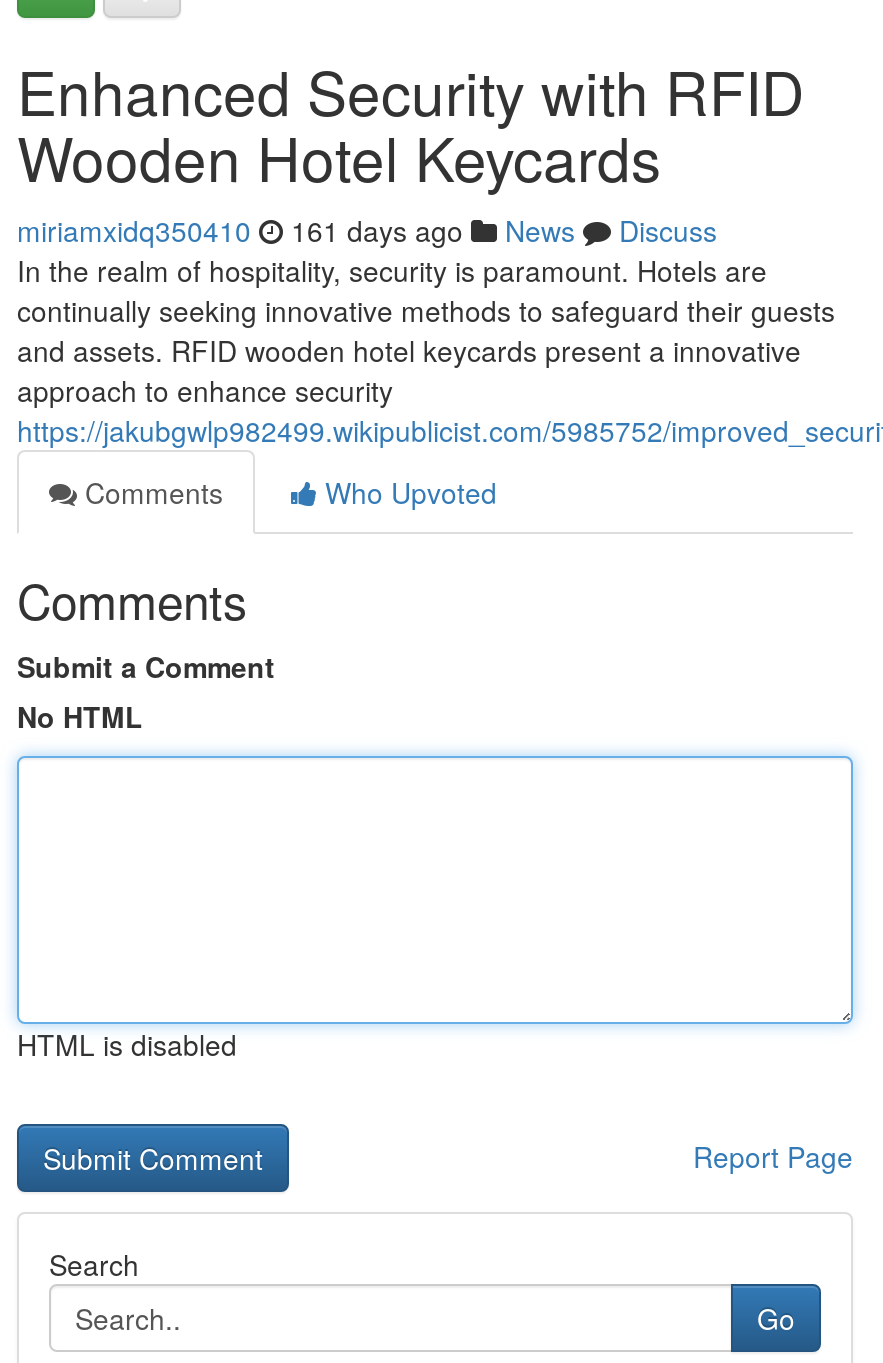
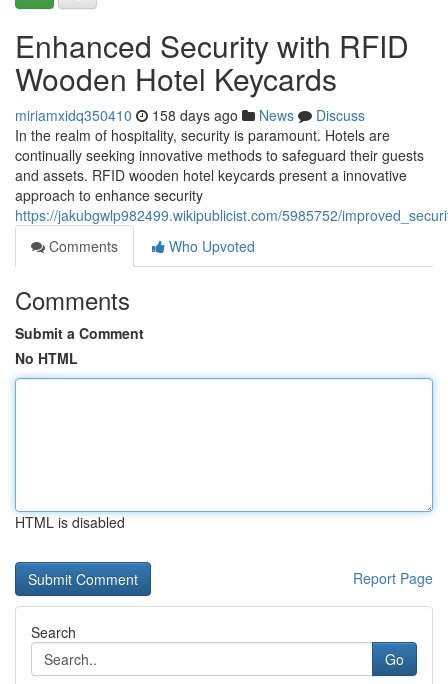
[17,210,717,250] miriamxidq350410 161 days ago News Discuss -> [15,105,365,125] miriamxidq350410 158 days ago News Discuss

